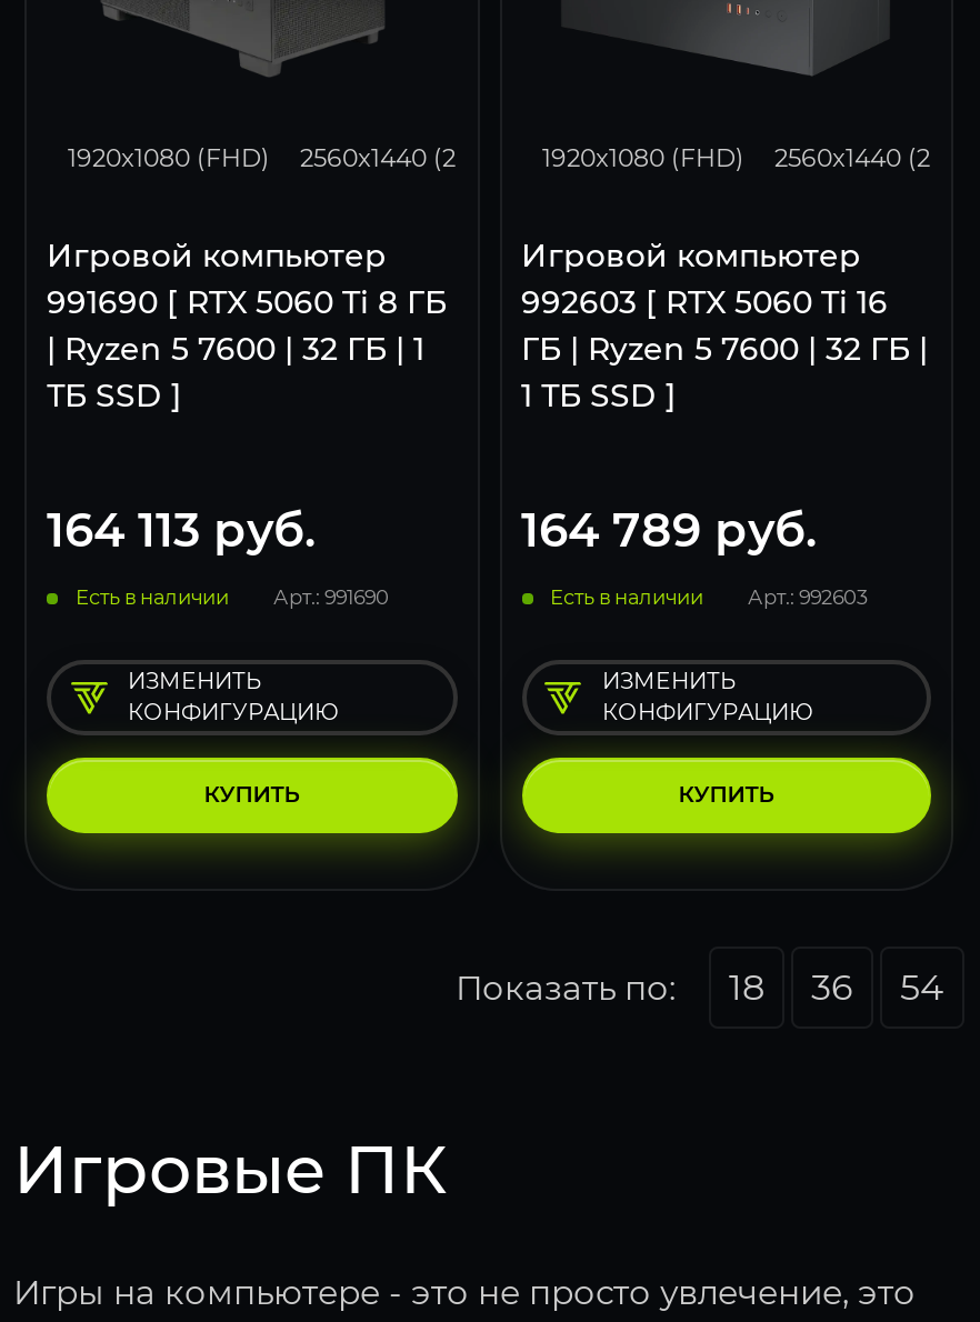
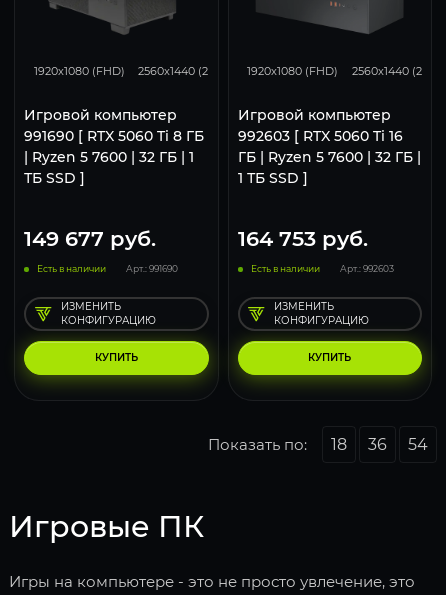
[47,502,316,558] 164 113 руб. -> [24,226,156,251] 149 677 руб.
[521,502,817,558] 164 789 руб. -> [237,226,367,251] 164 753 руб.

